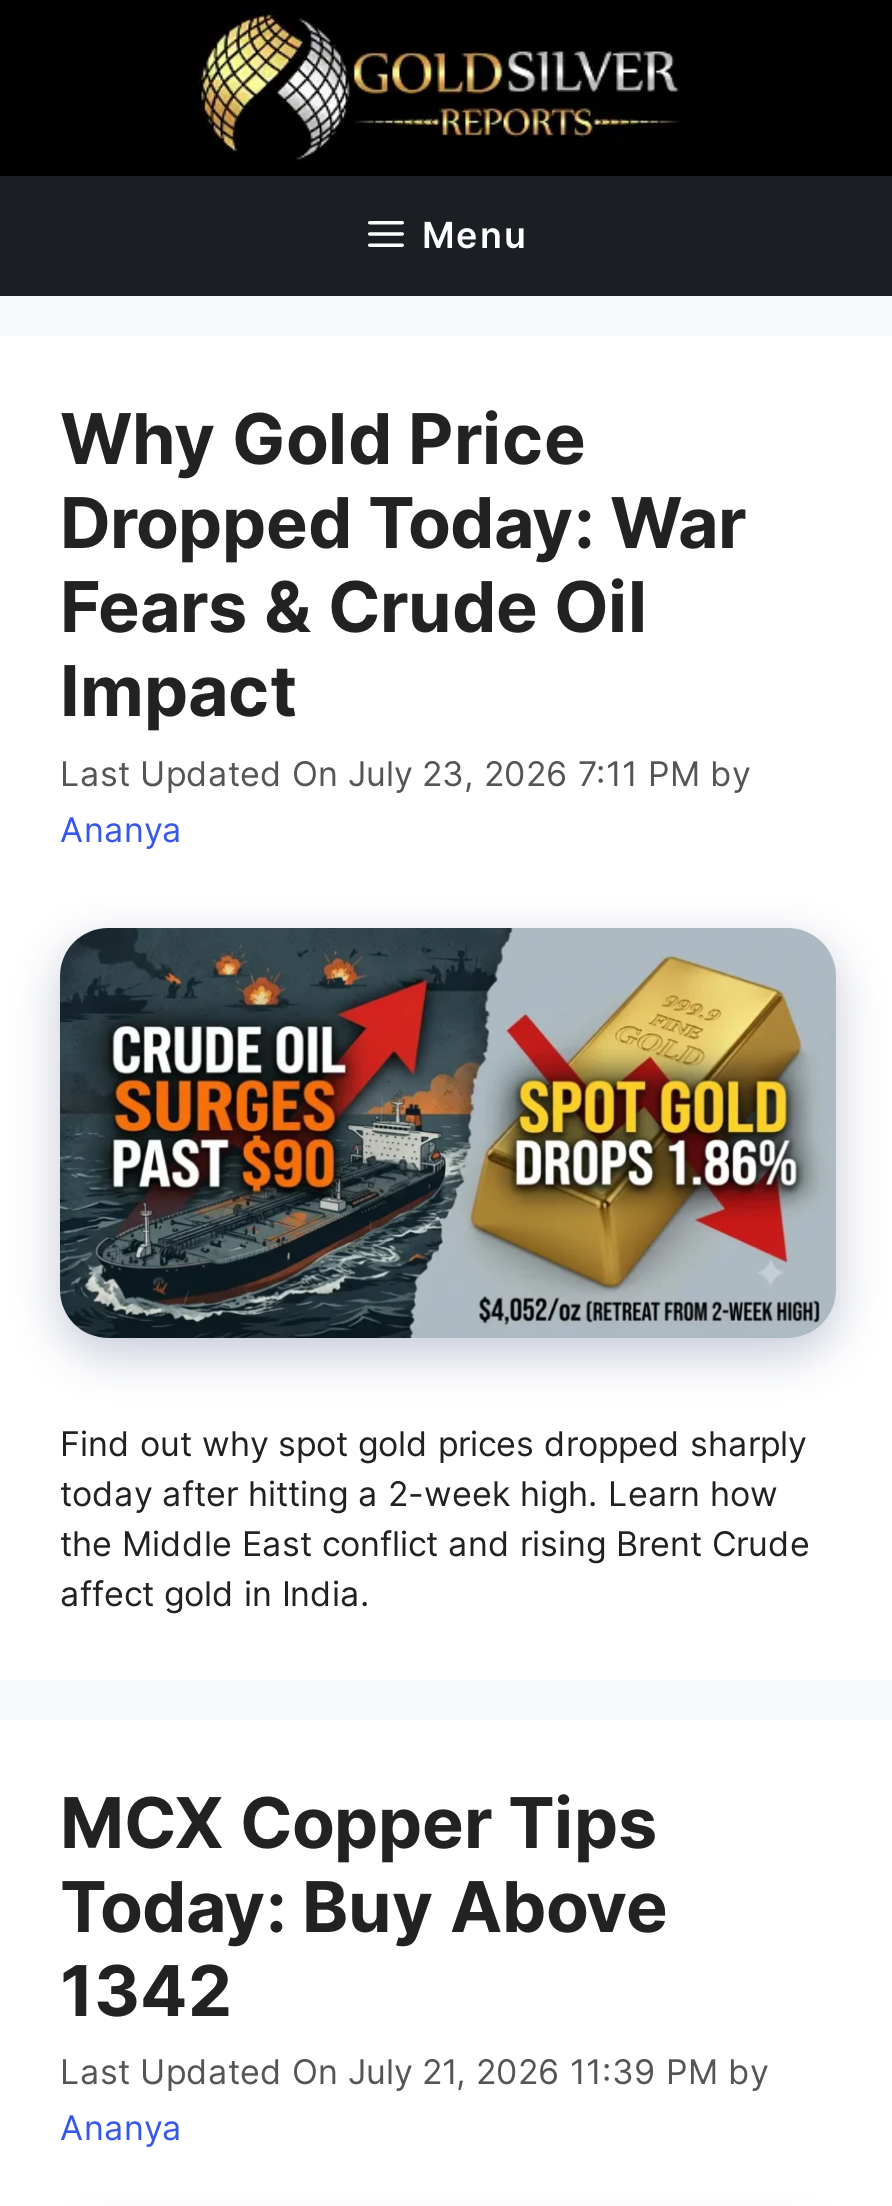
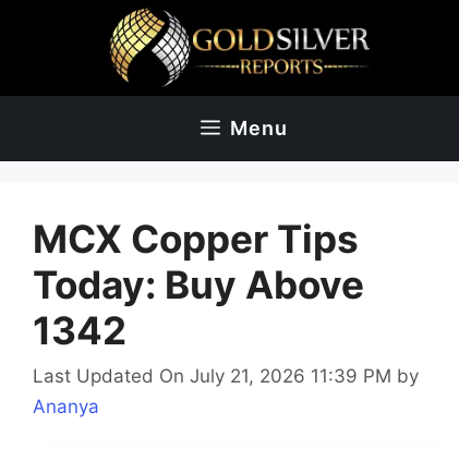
[60,396,750,849] Why Gold Price | Dropped Today: War | Fears & Crude Oil | Impact | Last Updated On July 23, 2026 7:11 PM by | Ananya -> none
[56,926,838,1613] [image] | Find out why spot gold prices dropped sharply | today after hitting a 2-week high. Learn how | the Middle East conflict and rising Brent Crude | affect gold in India. -> none

